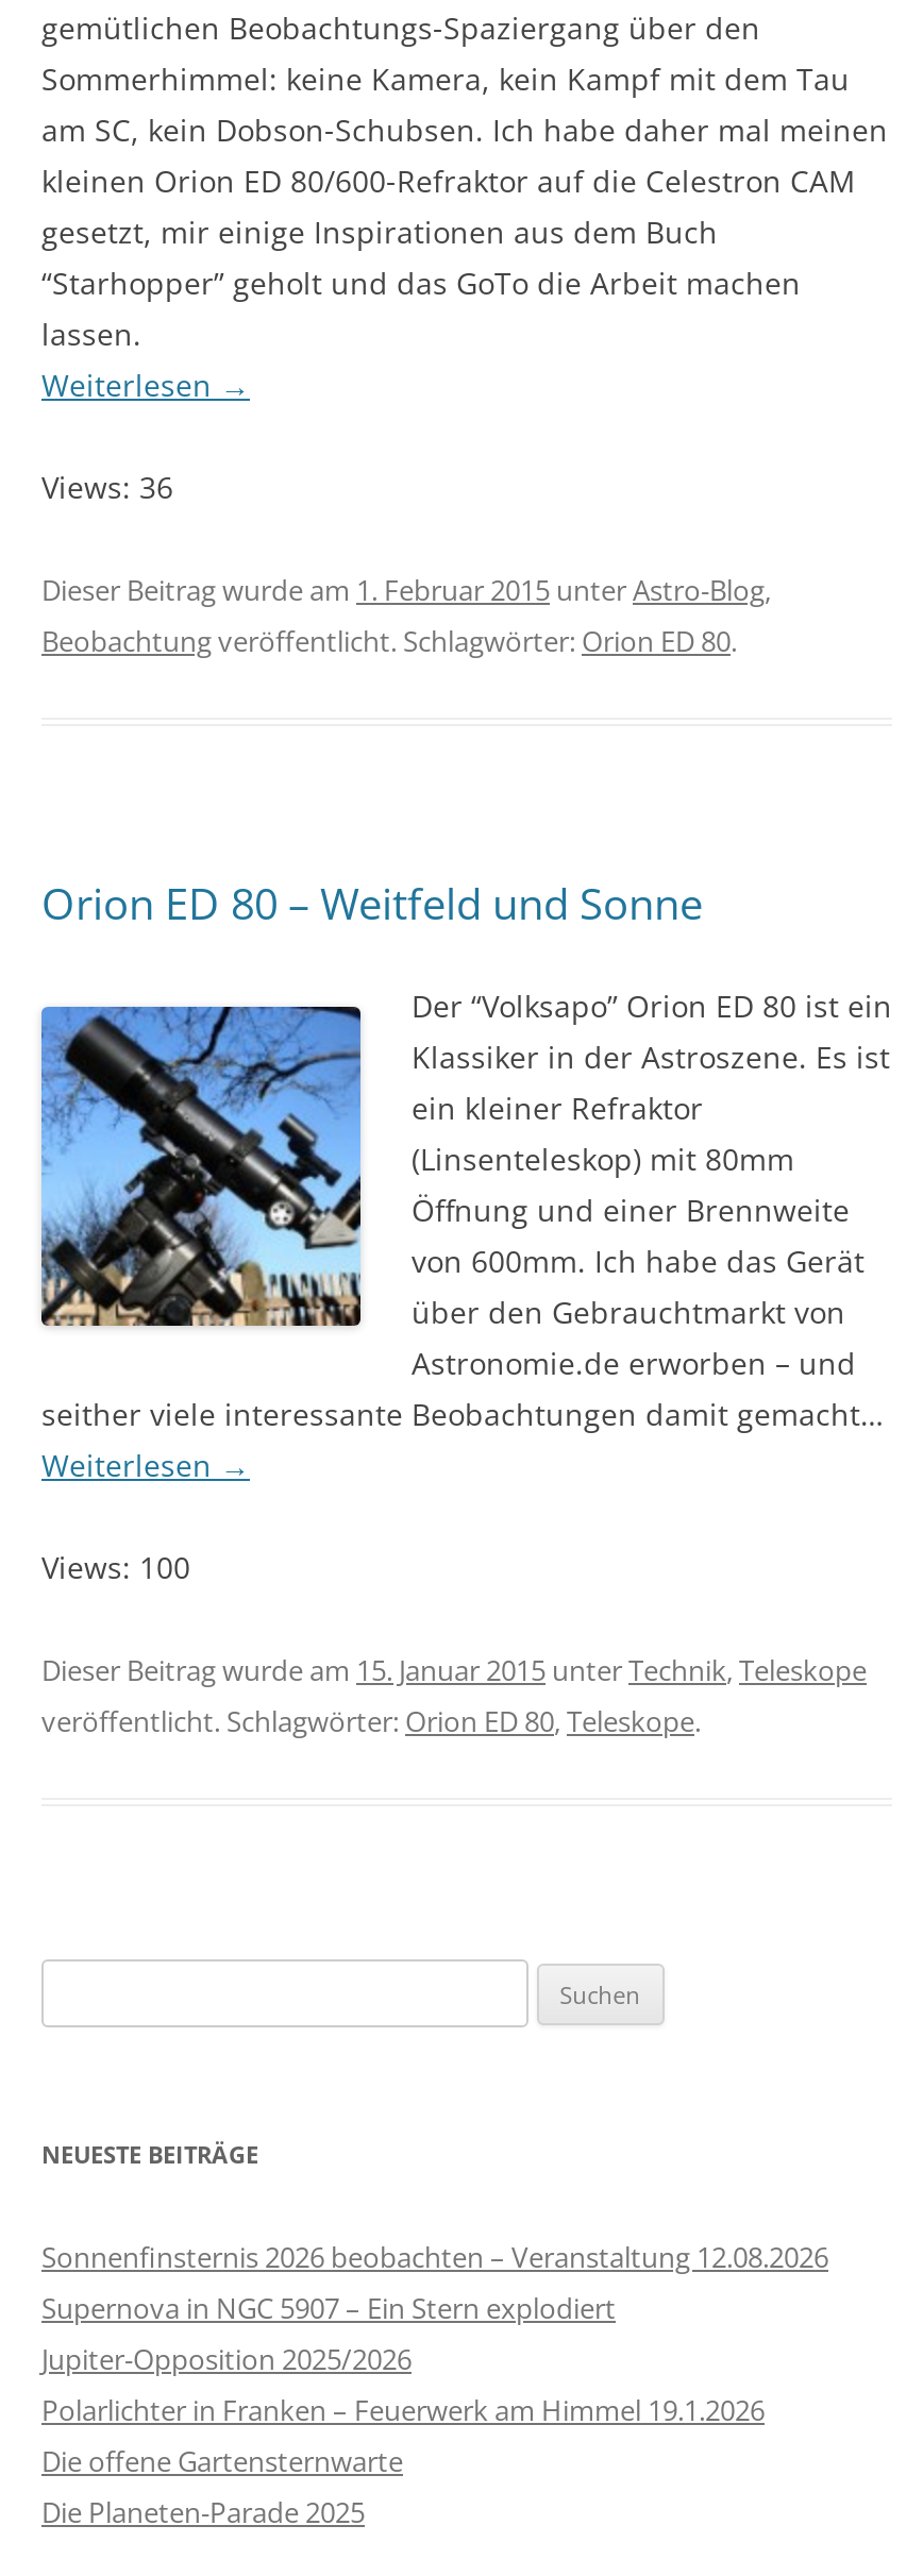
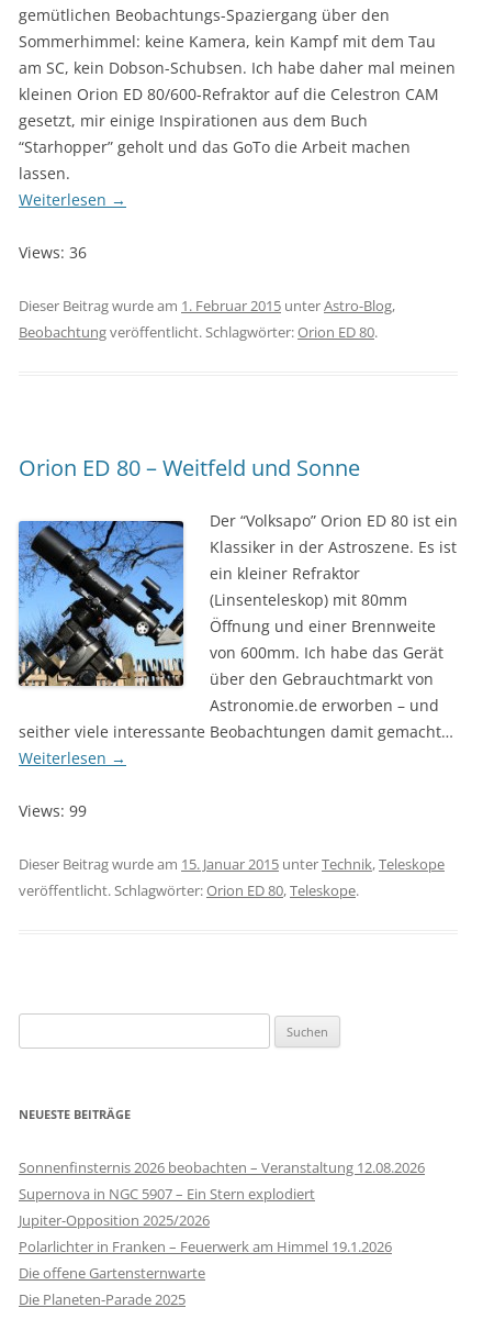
[41,1548,190,1588] Views: 100 -> [19,800,87,821] Views: 99

